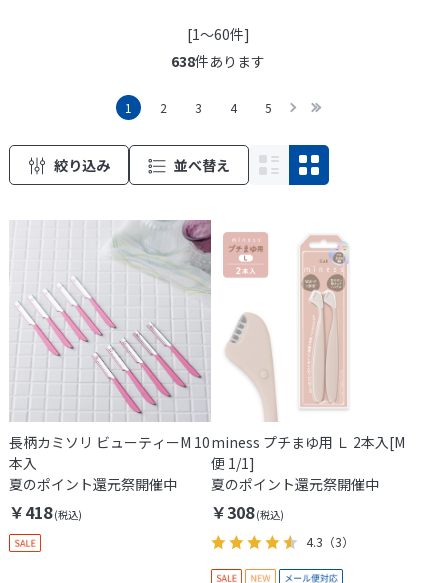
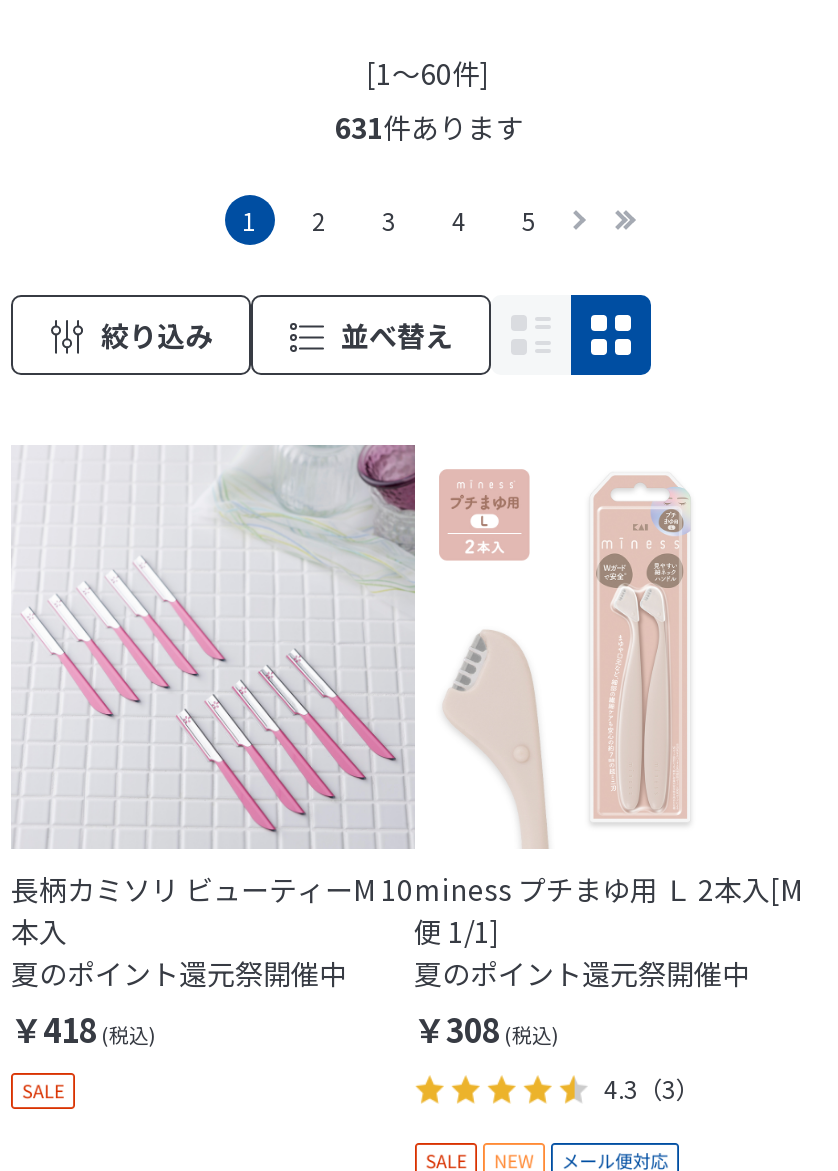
[171,51,265,71] 638件あります -> [335,107,523,147] 631件あります

